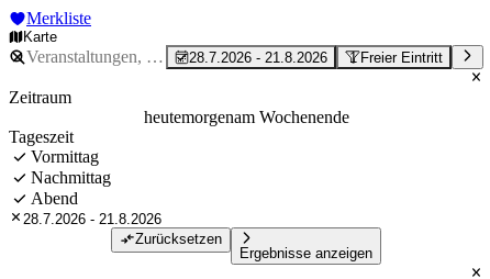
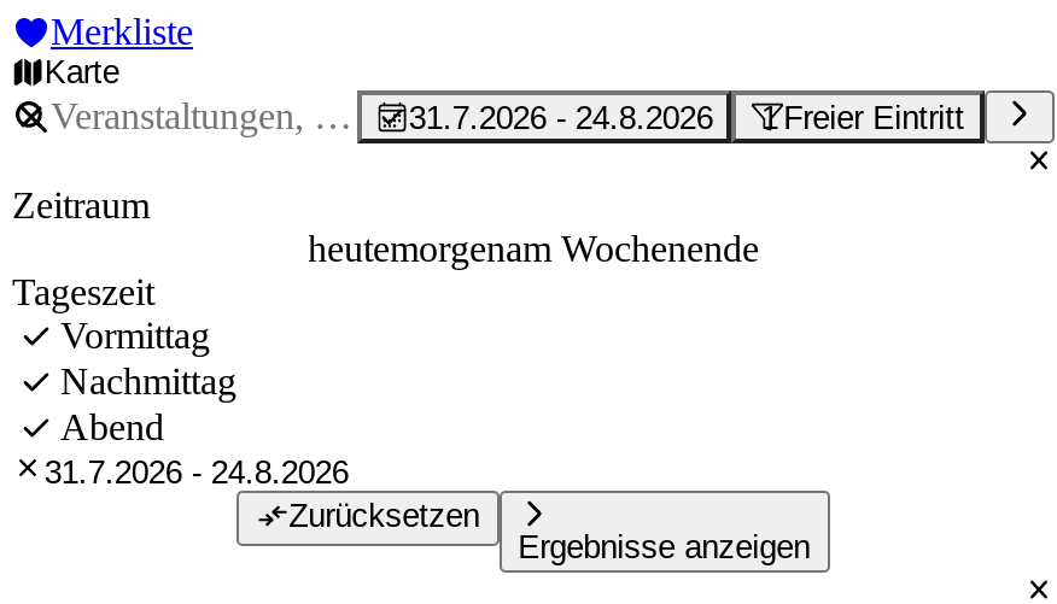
[189,49,328,66] 28.7.2026 - 21.8.2026 -> [409,99,713,136] 31.7.2026 - 24.8.2026
[23,211,162,227] 28.7.2026 - 21.8.2026 -> [44,455,348,491] 31.7.2026 - 24.8.2026

